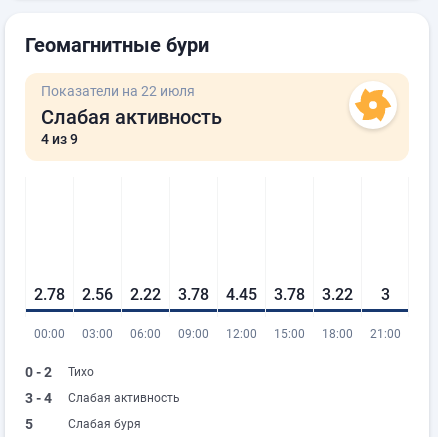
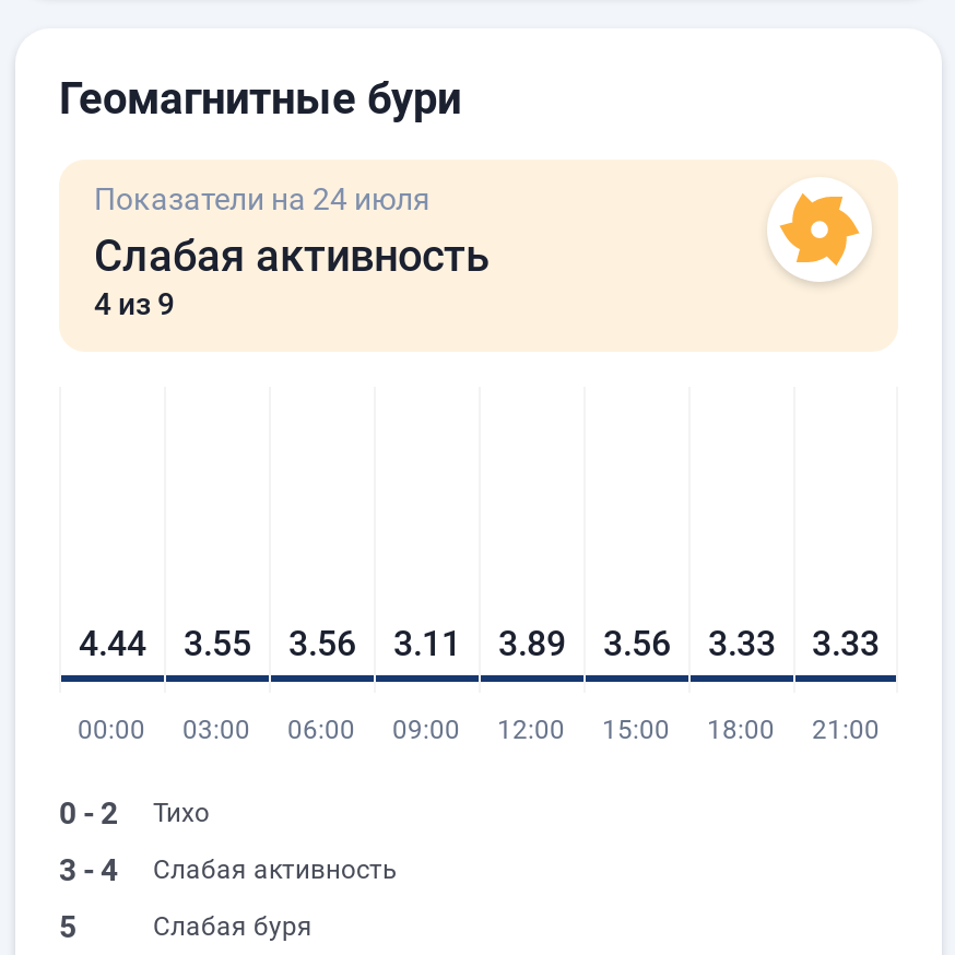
[41,83,195,99] Показатели на 22 июля -> [94,181,431,216] Показатели на 24 июля
[34,285,65,304] 2.78 -> [79,623,146,664] 4.44
[82,285,113,304] 2.56 -> [184,623,251,664] 3.55
[130,285,161,304] 2.22 -> [288,623,356,664] 3.56
[178,285,209,304] 3.78 -> [393,623,461,664] 3.11
[226,285,257,304] 4.45 -> [498,623,566,664] 3.89
[274,285,305,304] 3.78 -> [603,623,671,664] 3.56
[322,285,353,304] 3.22 -> [708,623,776,664] 3.33
[380,285,389,304] 3 -> [812,623,880,664] 3.33

